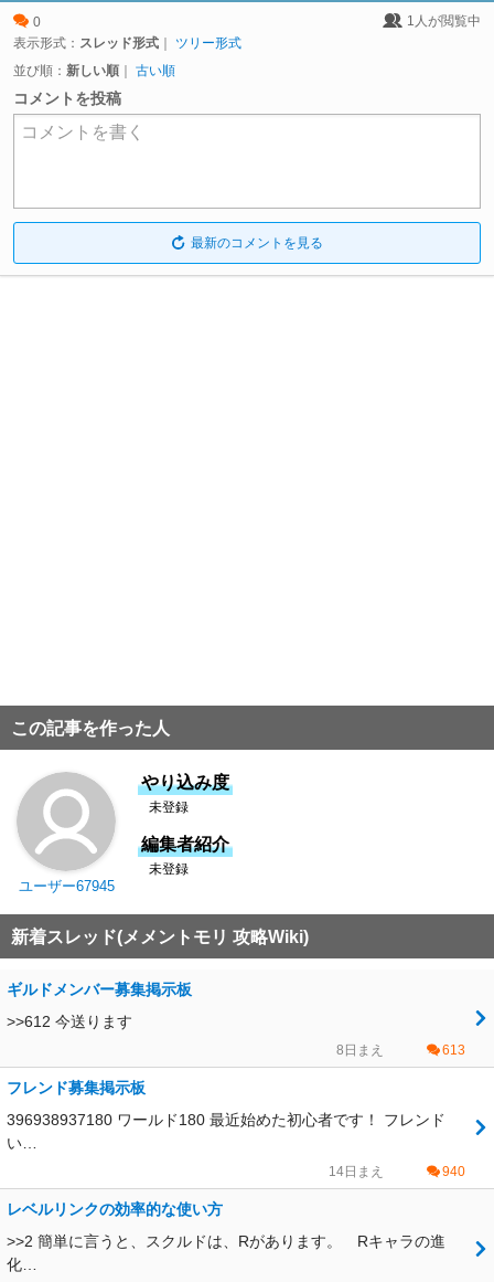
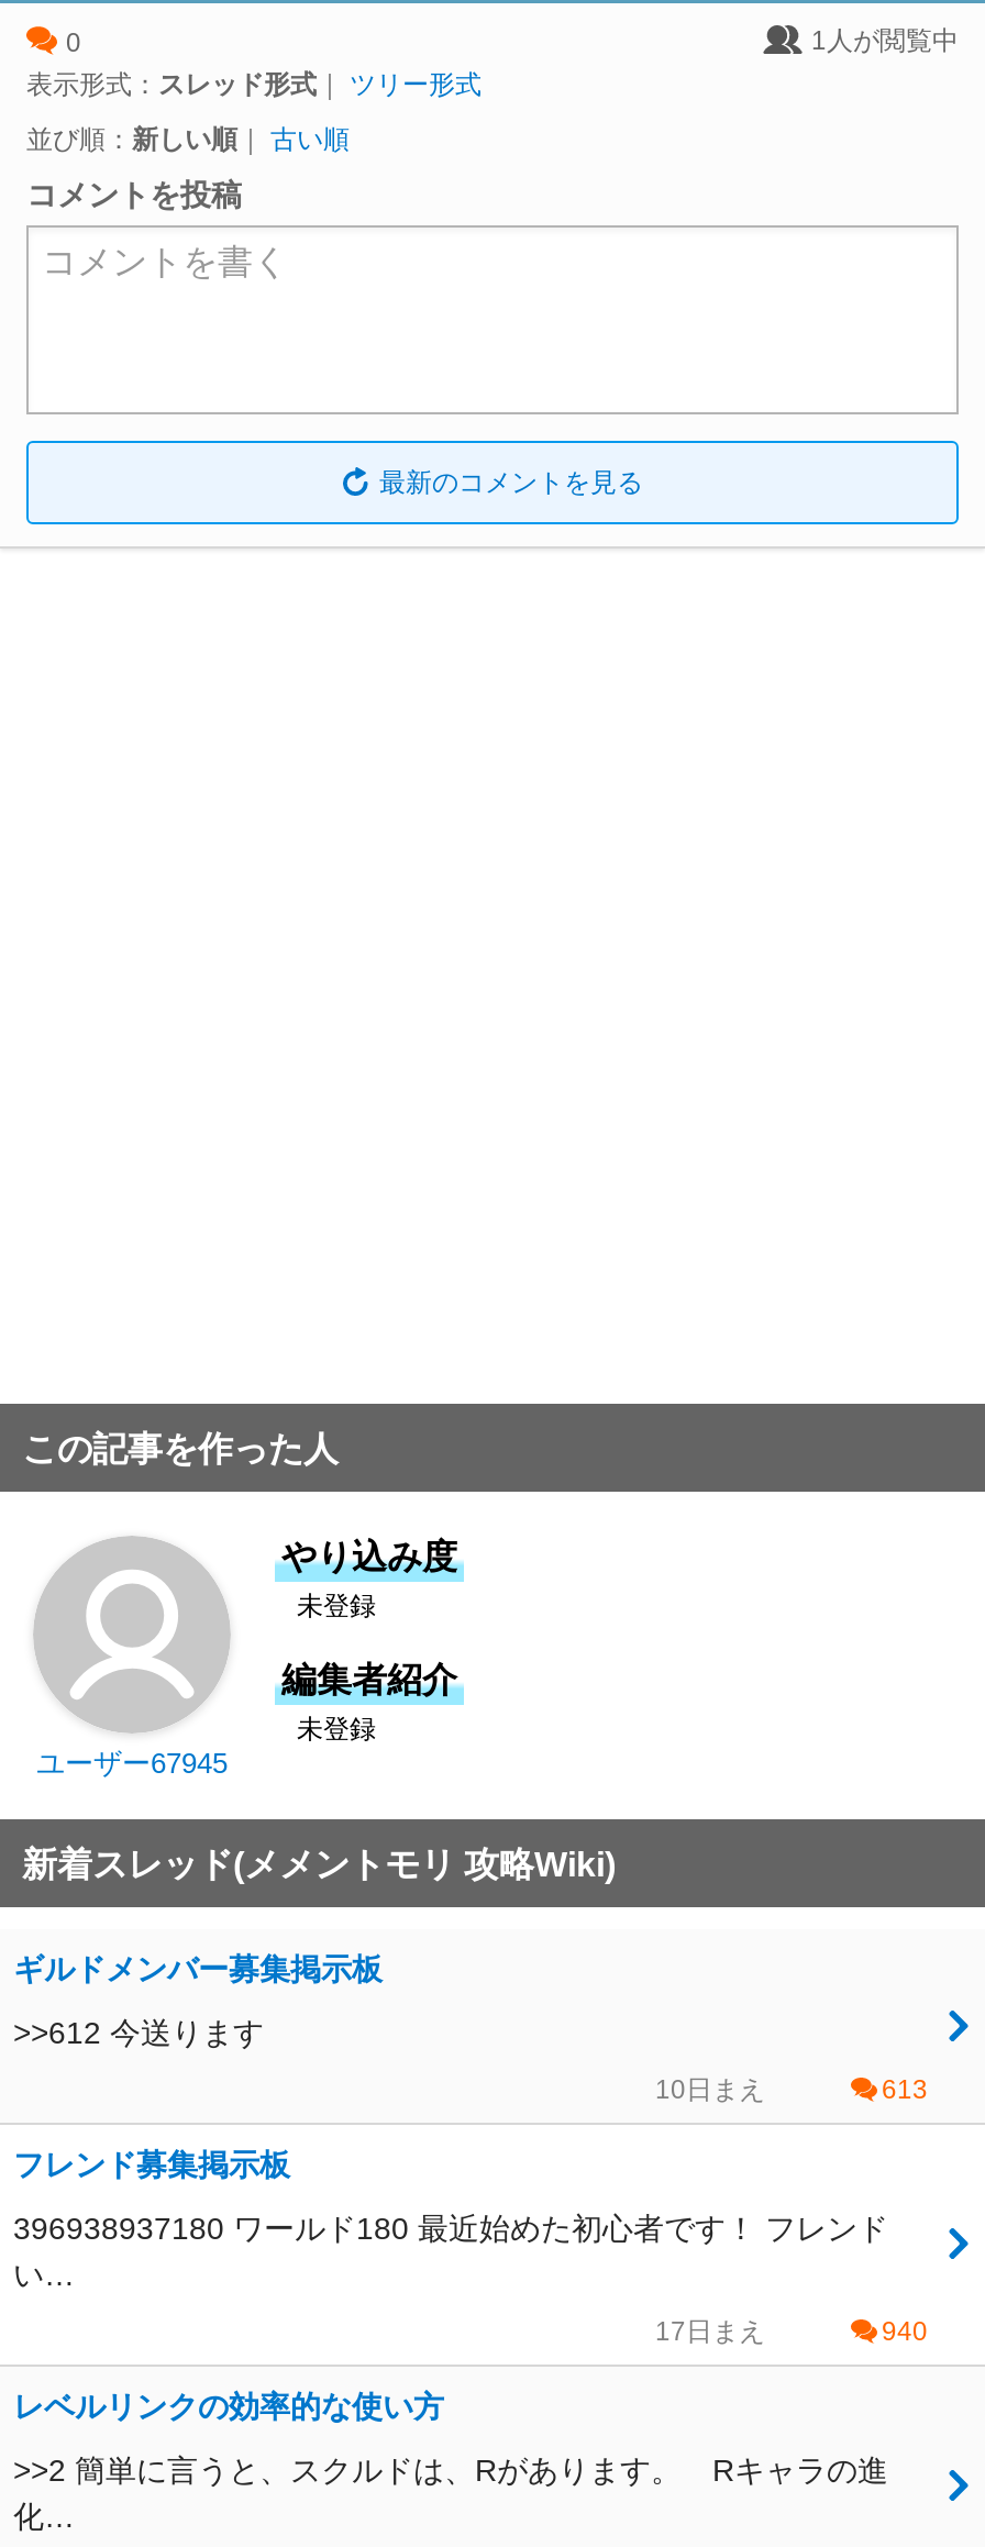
[336,1042,384,1058] 8日まえ -> [655,2075,765,2105] 10日まえ
[329,1164,384,1179] 14日まえ -> [655,2316,765,2347] 17日まえ

